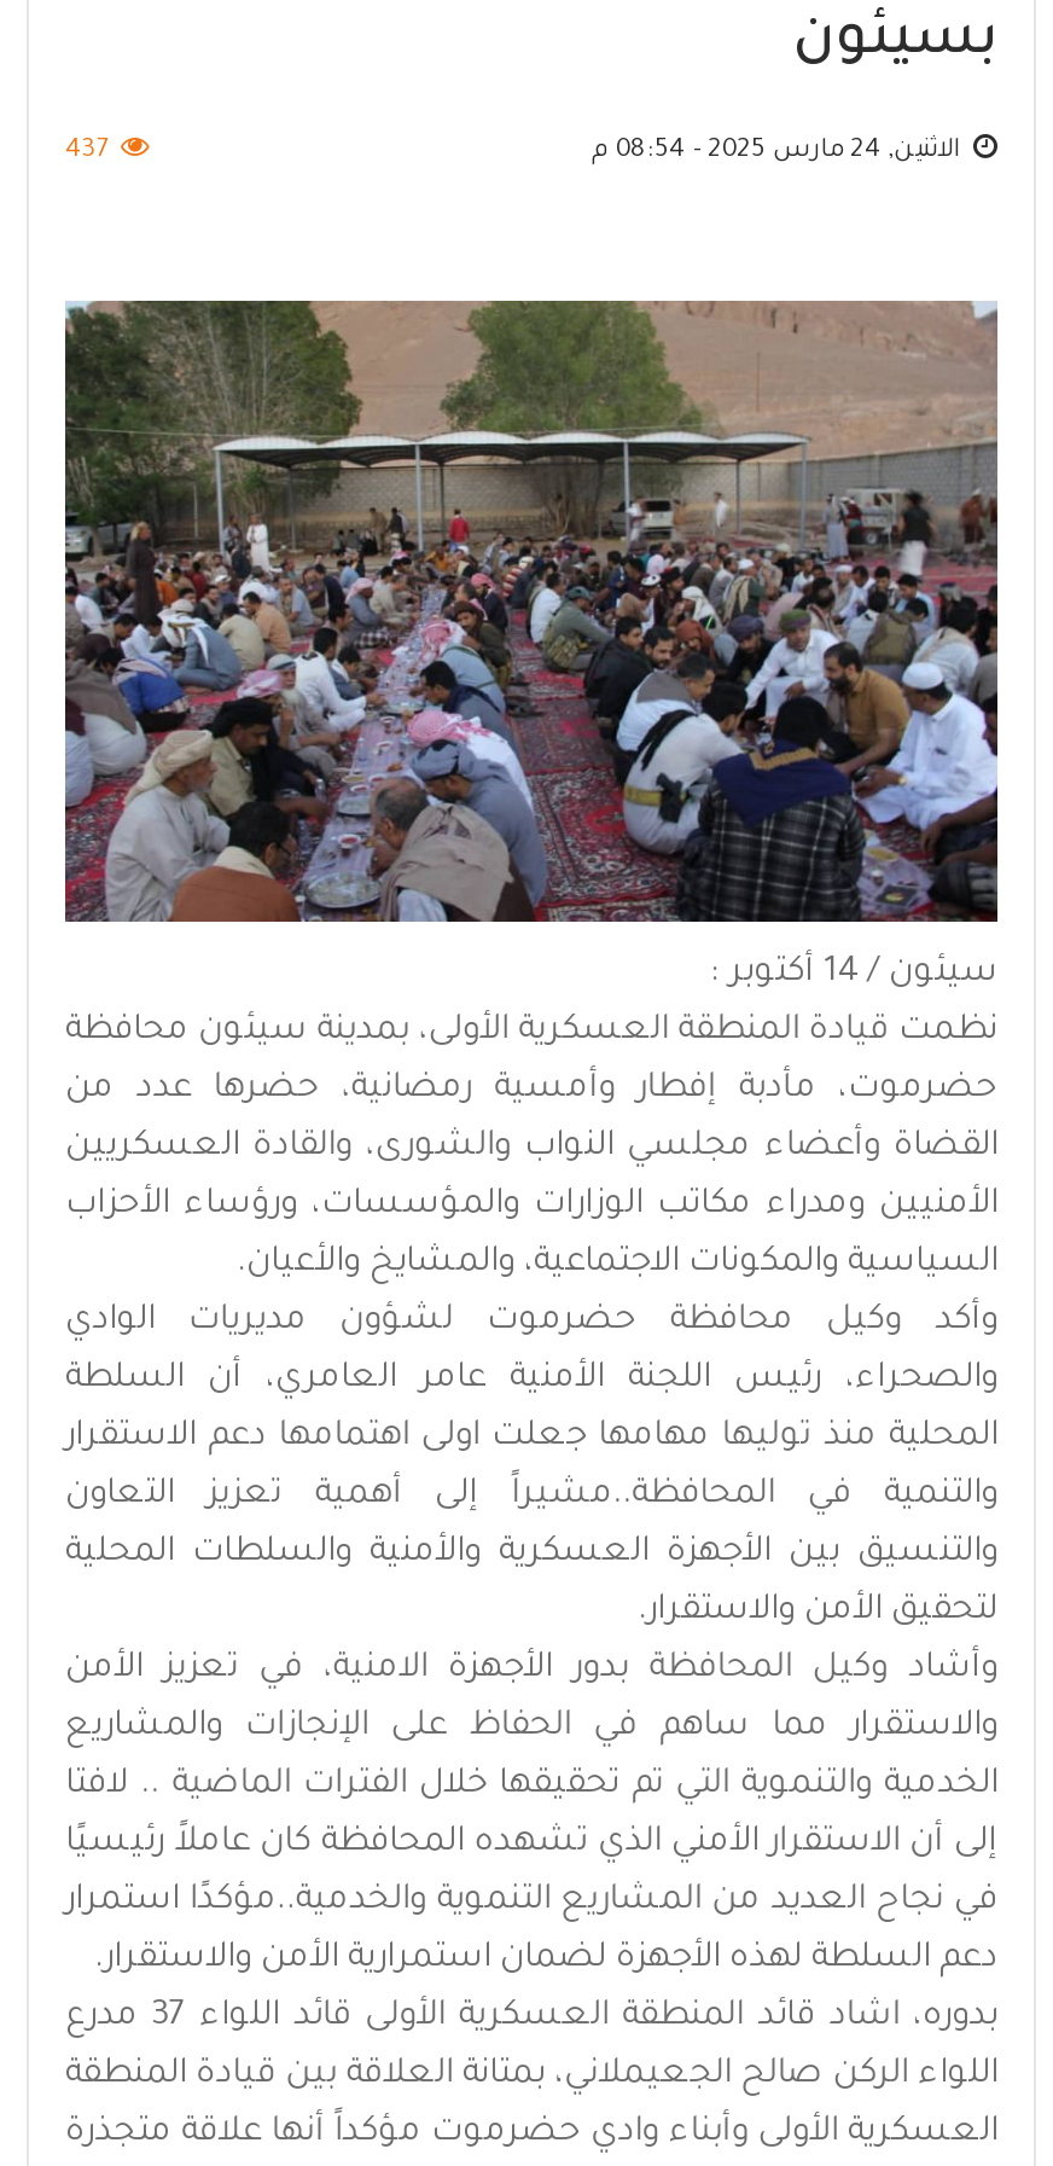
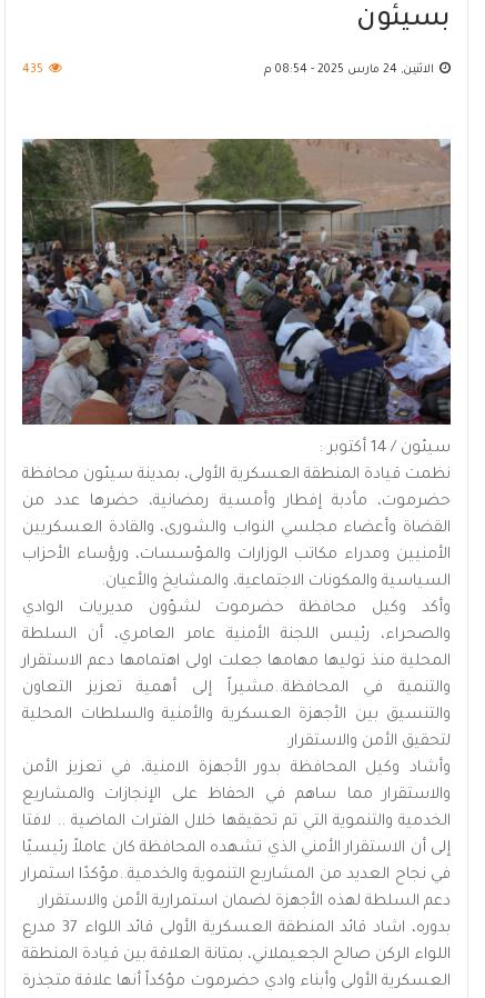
[65,136,109,165] 437 -> [22,63,43,76] 435

